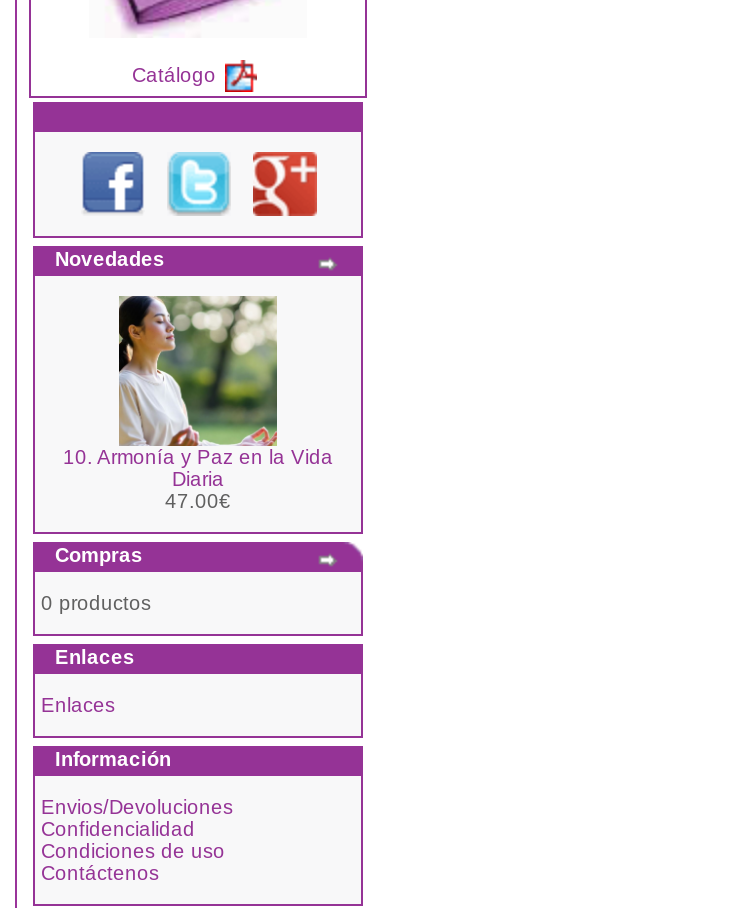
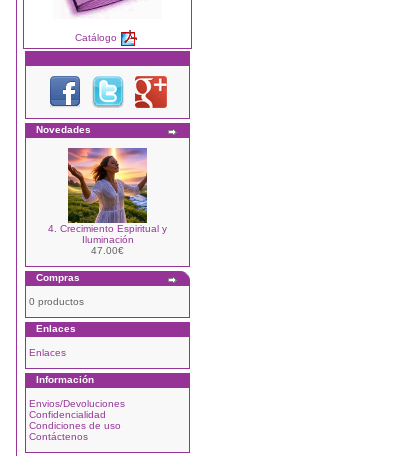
[63,294,333,490] [image] | 10. Armonía y Paz en la Vida | Diaria -> [48,147,167,245] [image] | 4. Crecimiento Espiritual y | Iluminación

